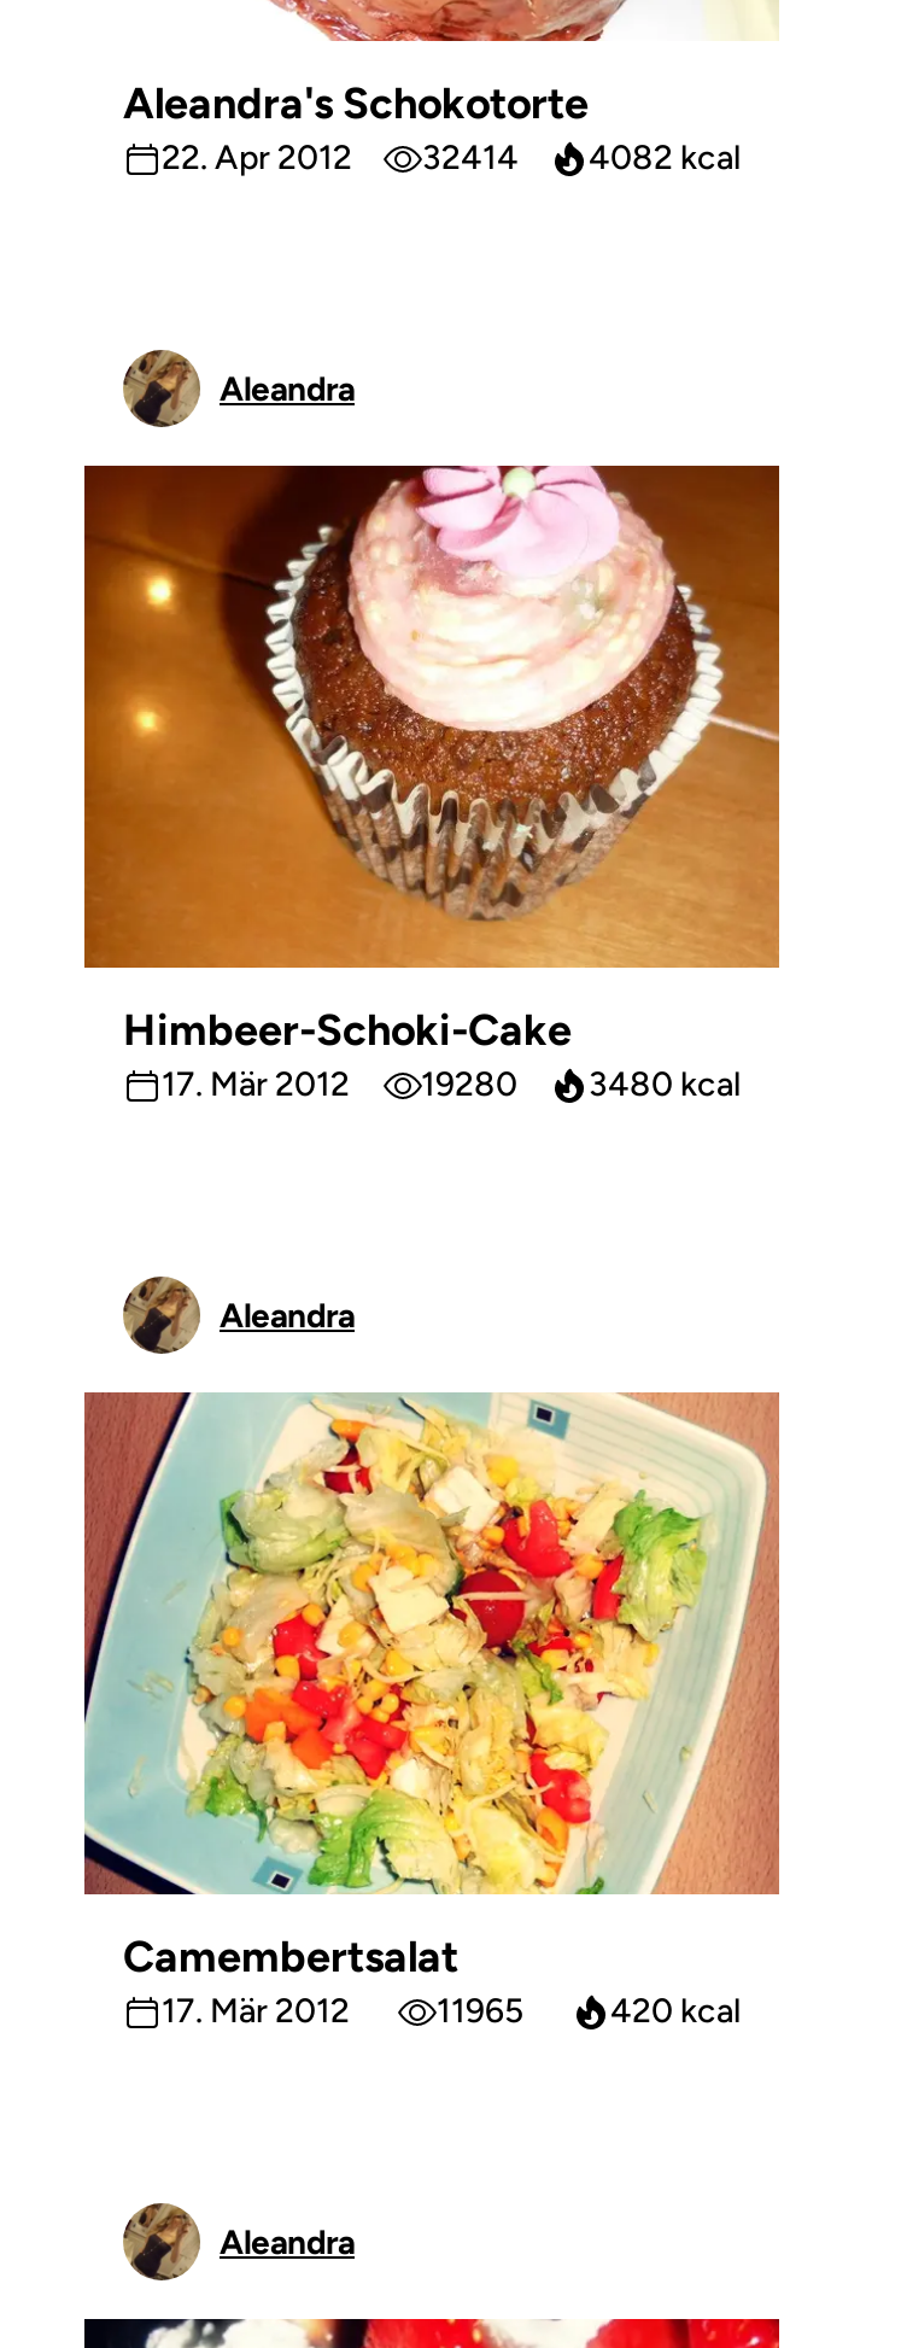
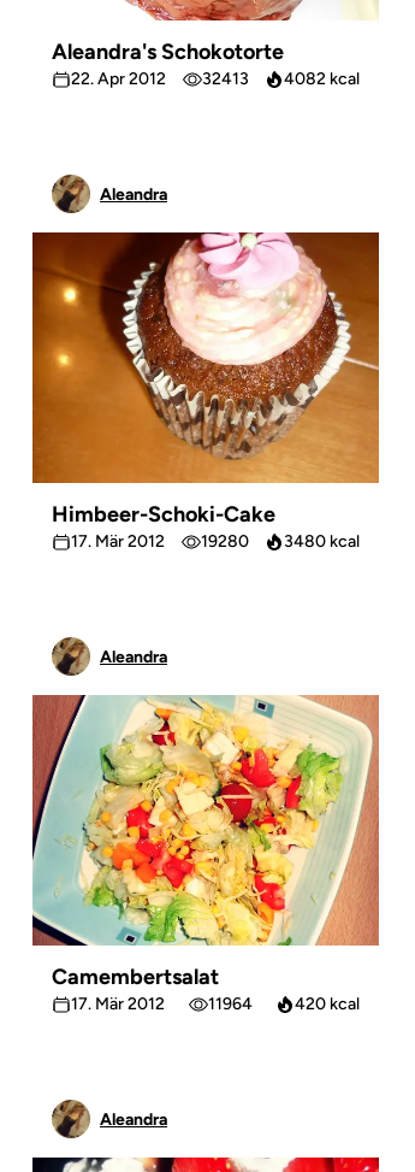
[162,138,741,179] 22. Apr 2012 32414 4082 kcal -> [71,69,360,89] 22. Apr 2012 32413 4082 kcal
[437,1991,523,2032] 11965 -> [207,994,252,1014] 11964

